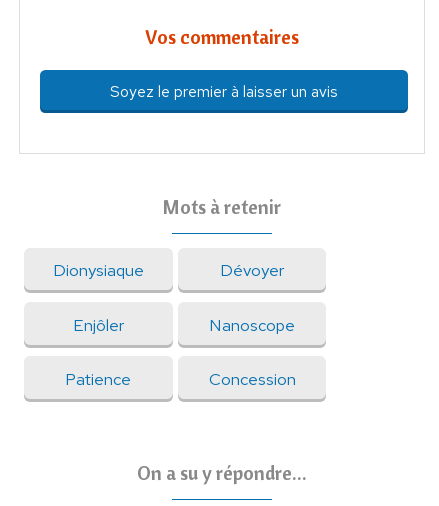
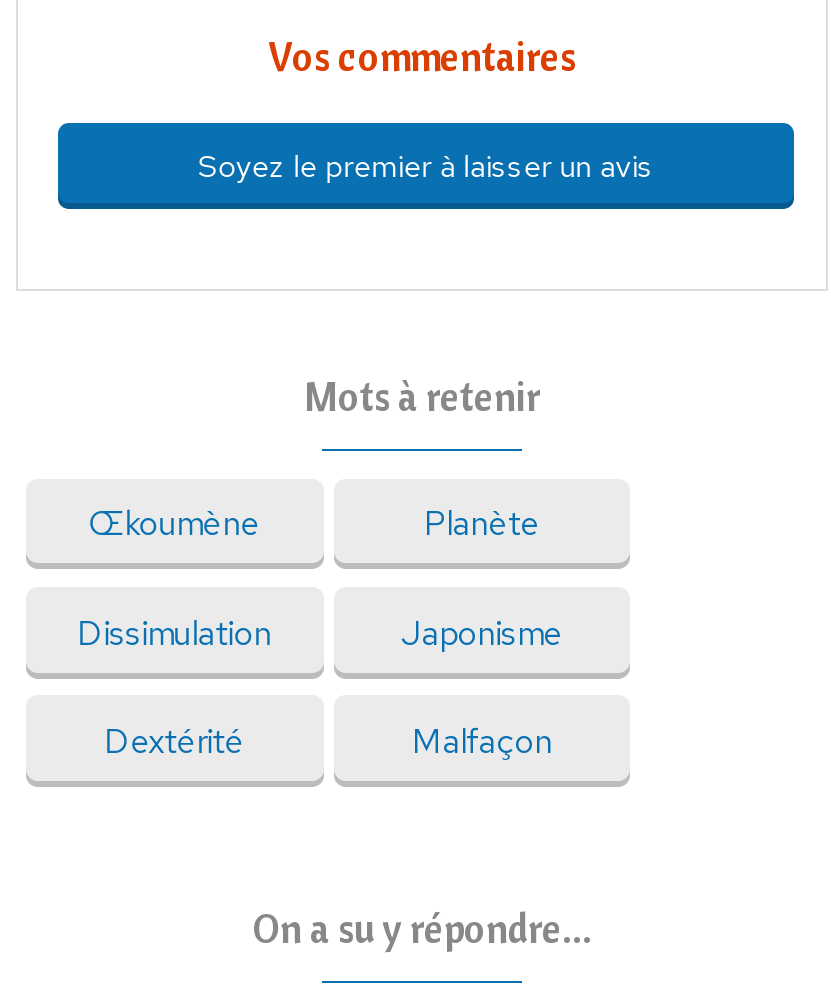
[53,259,284,281] Dionysiaque | Dévoyer -> [88,502,540,546] Œkoumène | Planète
[73,314,295,336] Enjôler | Nanoscope -> [77,610,563,654] Dissimulation | Japonisme
[65,368,295,390] Patience | Concession -> [104,719,552,763] Dextérité | Malfaçon

